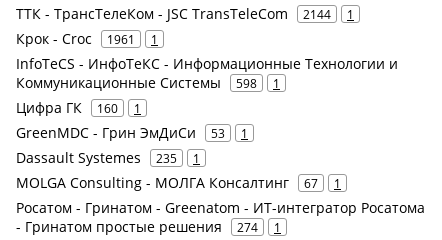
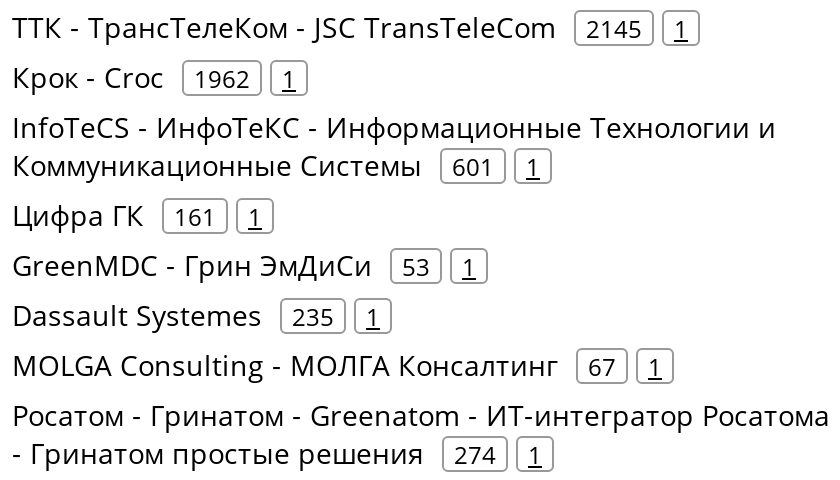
[303,6,331,22] 2144 -> [586,12,642,44] 2145
[16,29,158,48] Крок - Croc 1961 1 -> [12,58,296,96] Крок - Croc 1962 1
[16,73,280,92] Коммуникационные Системы 598 1 -> [12,146,540,184] Коммуникационные Системы 601 1
[16,98,141,117] Цифра ГК 160 1 -> [12,196,262,234] Цифра ГК 161 1

